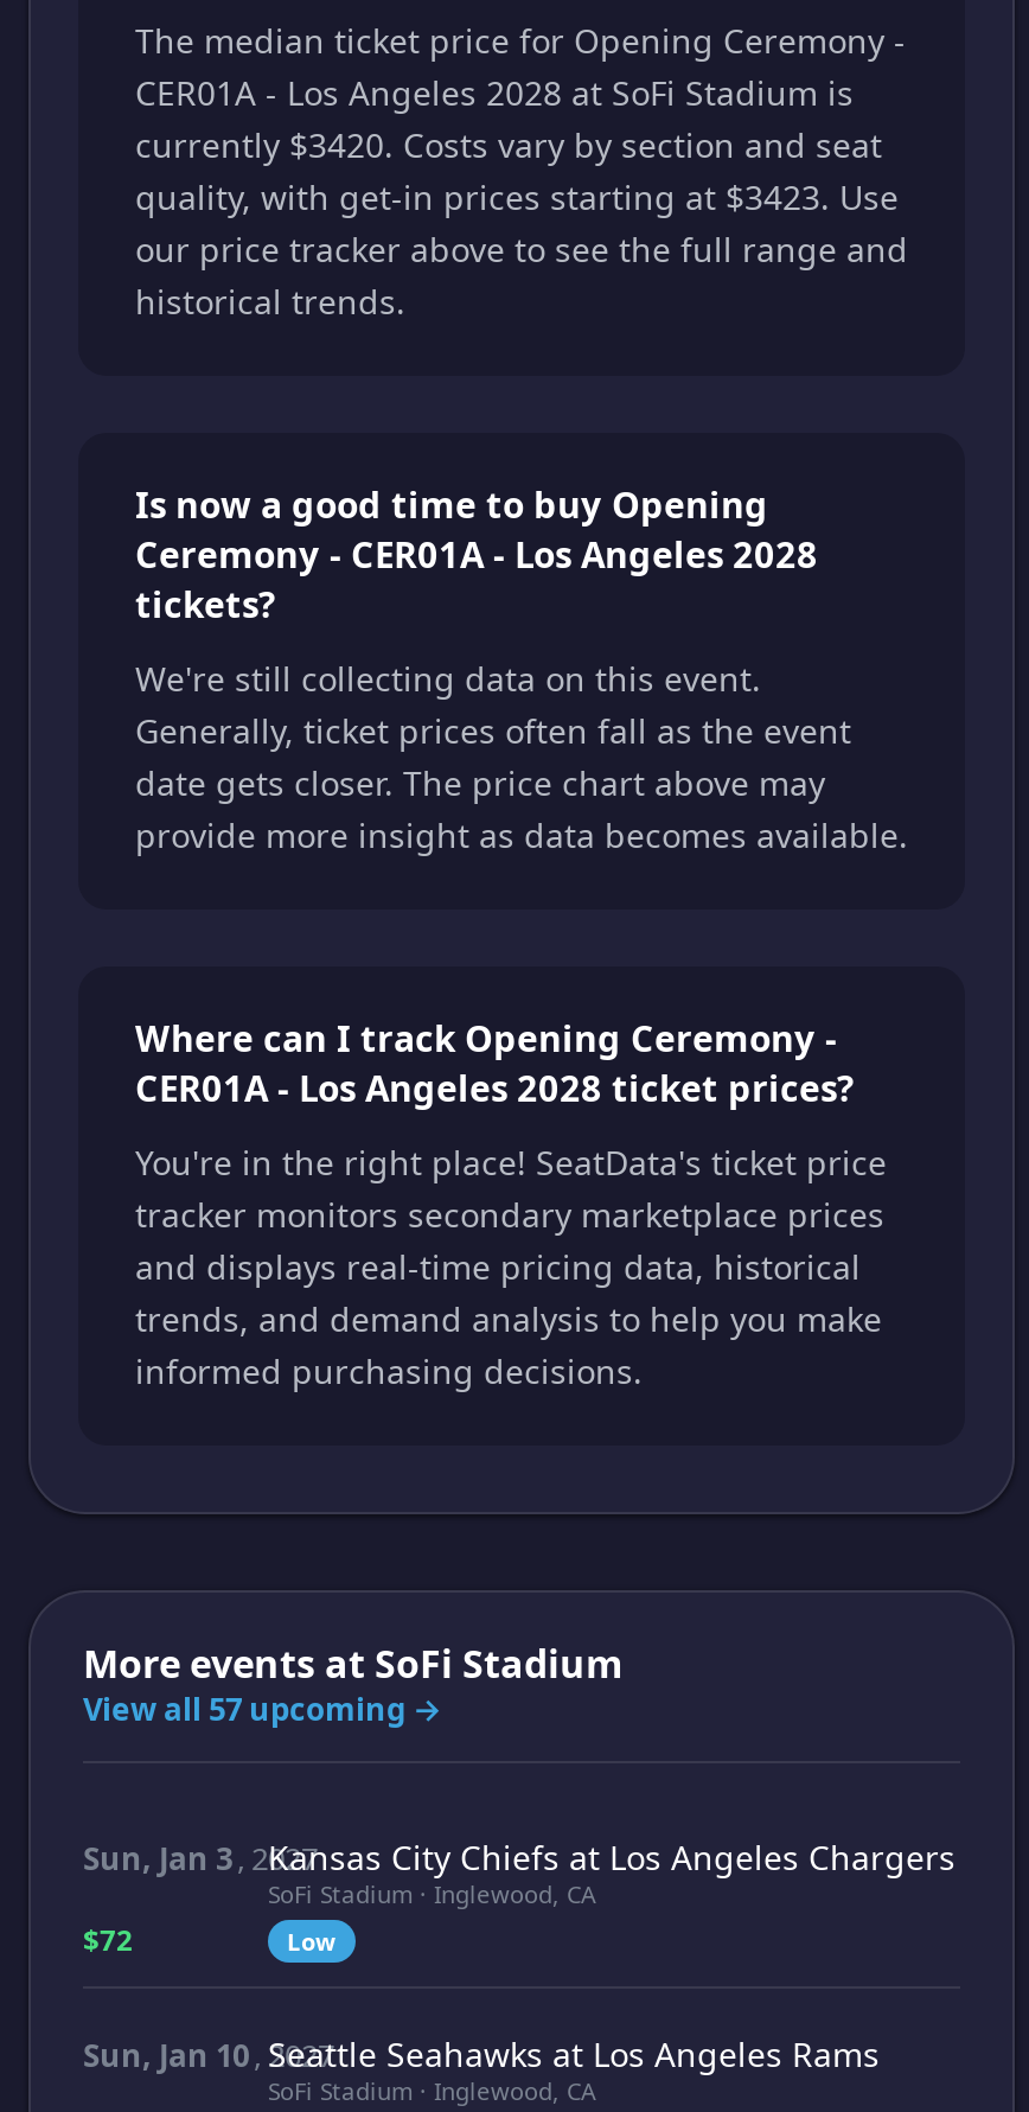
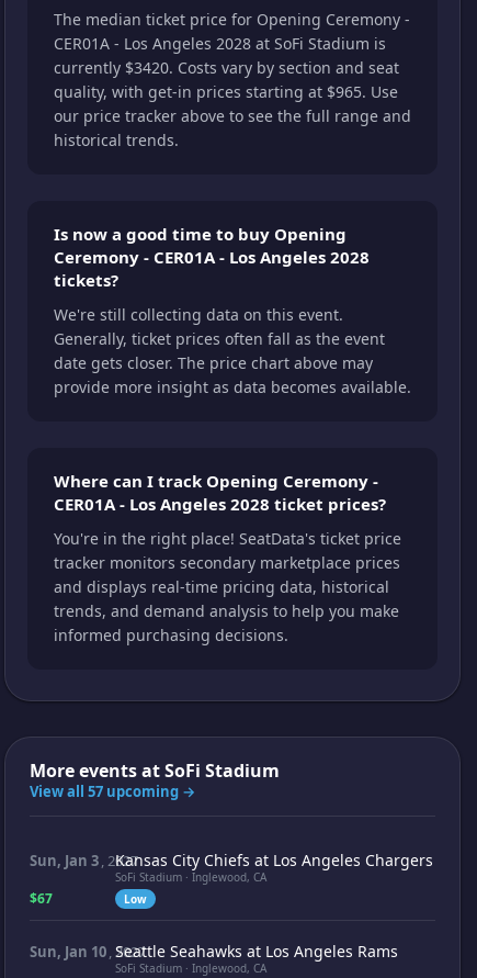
[135,174,899,219] quality, with get-in prices starting at $3423. Use -> [54,81,398,102] quality, with get-in prices starting at $965. Use
[83,1920,133,1960] $72 -> [30,889,53,908] $67

